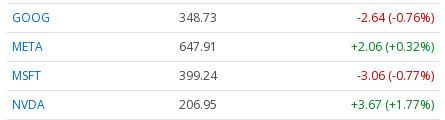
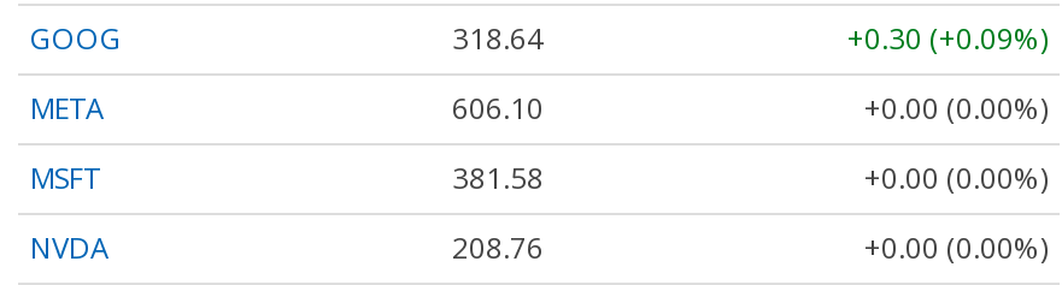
[179,9,217,26] 348.73 -> [452,19,544,59] 318.64
[357,9,434,26] -2.64 (-0.76%) -> [847,19,1048,59] +0.30 (+0.09%)
[179,38,217,55] 647.91 -> [452,88,544,129] 606.10
[351,38,434,55] +2.06 (+0.32%) -> [864,88,1048,129] +0.00 (0.00%)
[179,67,217,84] 399.24 -> [452,158,544,199] 381.58
[357,67,434,84] -3.06 (-0.77%) -> [864,158,1048,199] +0.00 (0.00%)
[179,96,217,113] 206.95 -> [452,228,544,269] 208.76
[351,96,434,113] +3.67 (+1.77%) -> [864,228,1048,269] +0.00 (0.00%)

